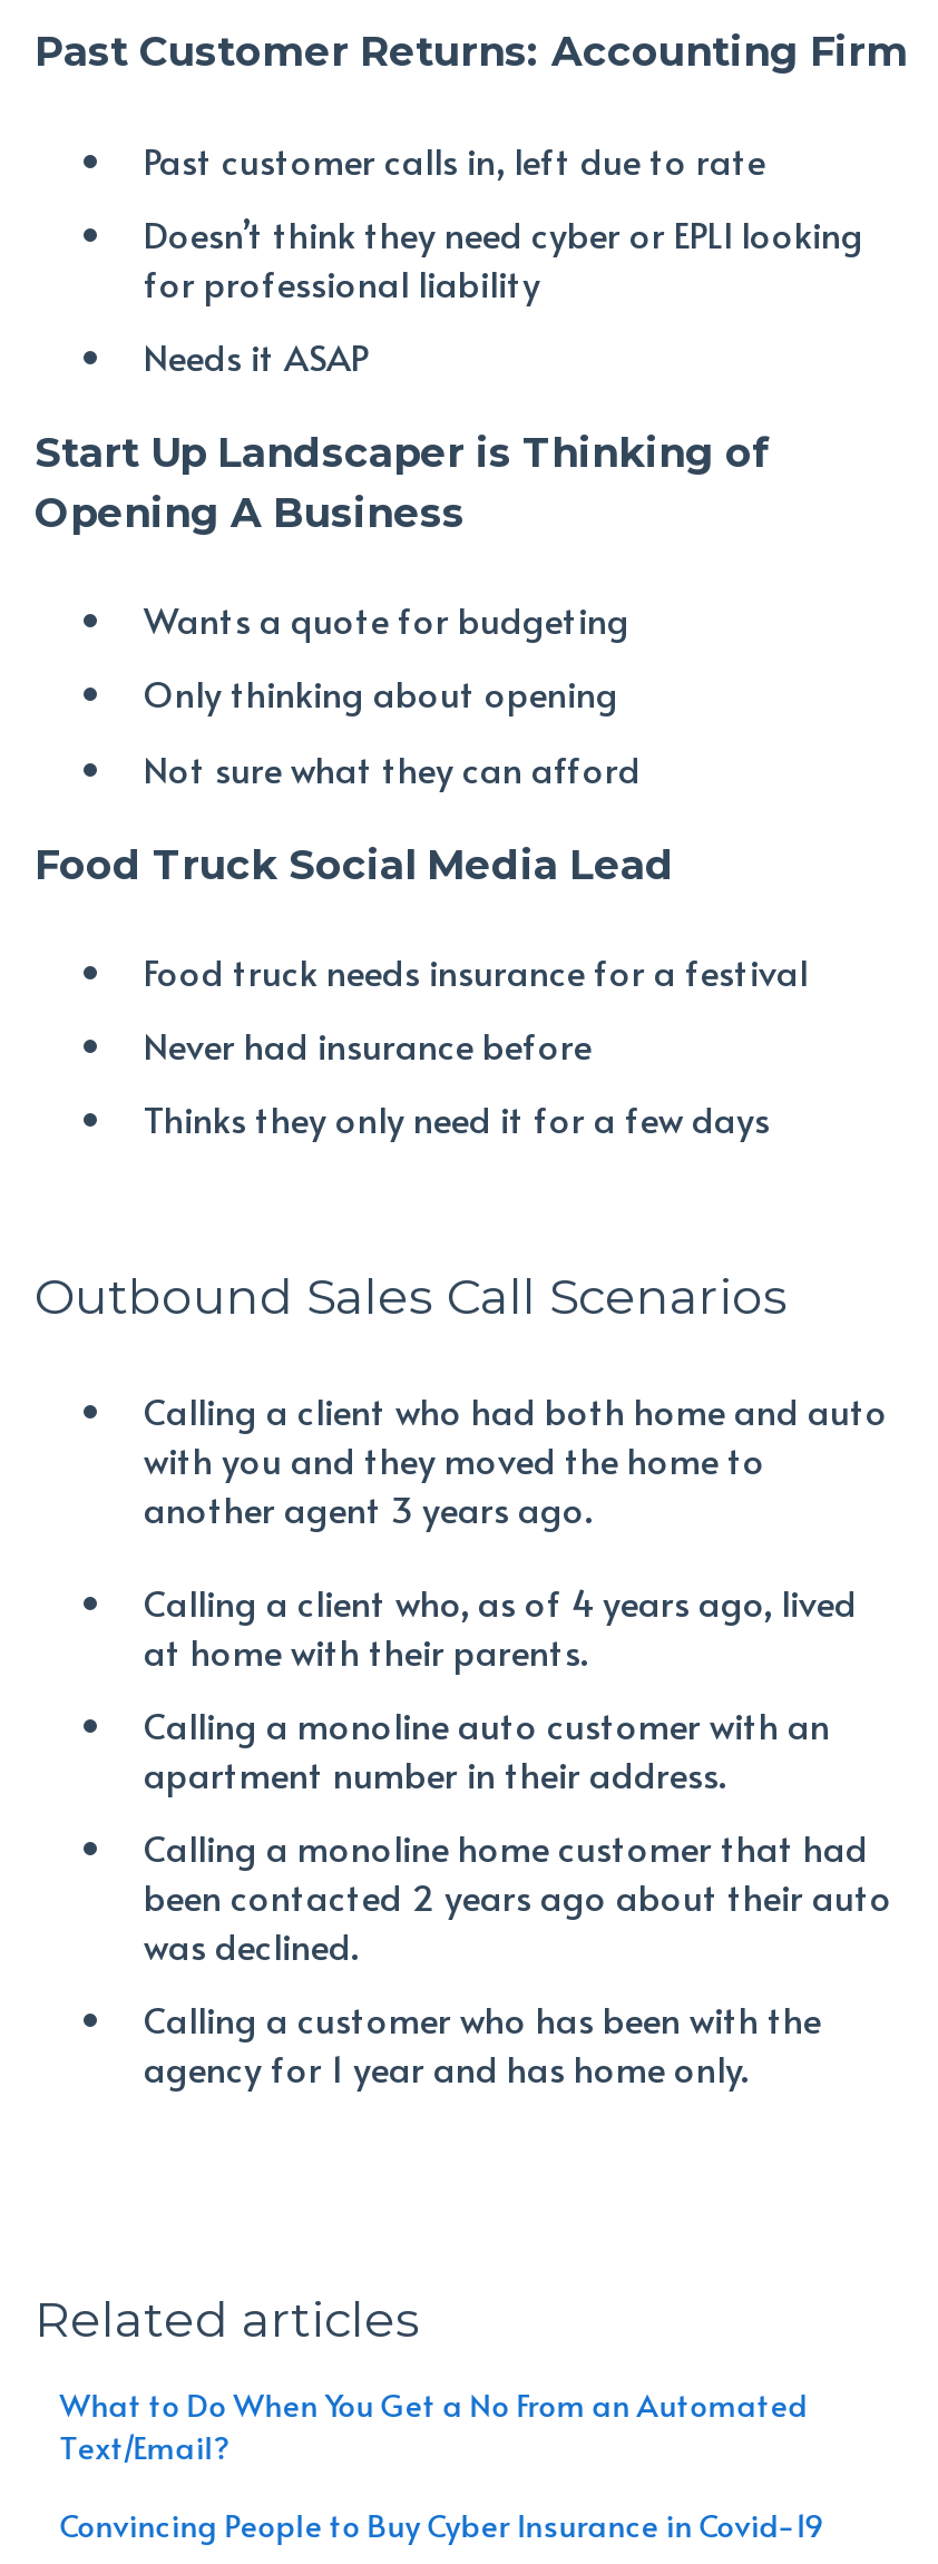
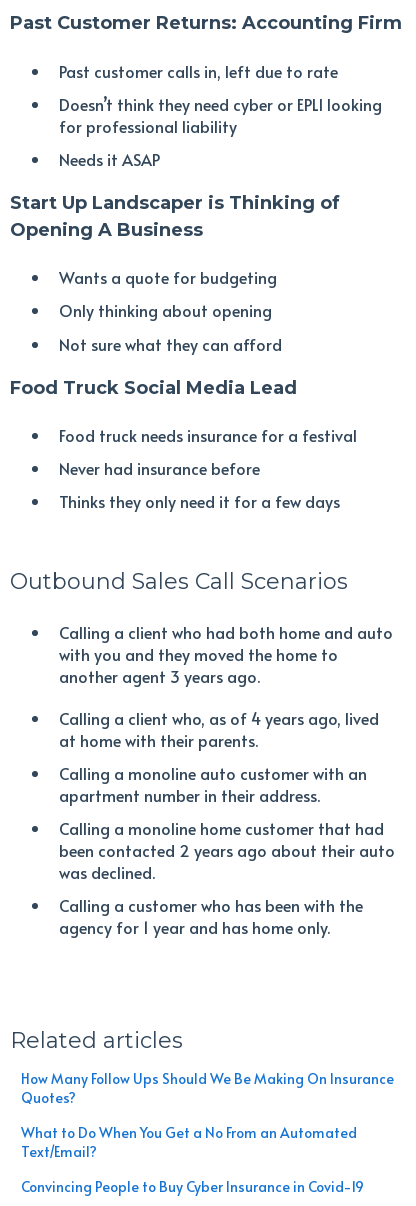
none -> [21,1069,394,1107] How Many Follow Ups Should We Be Making On Insurance | Quotes?

